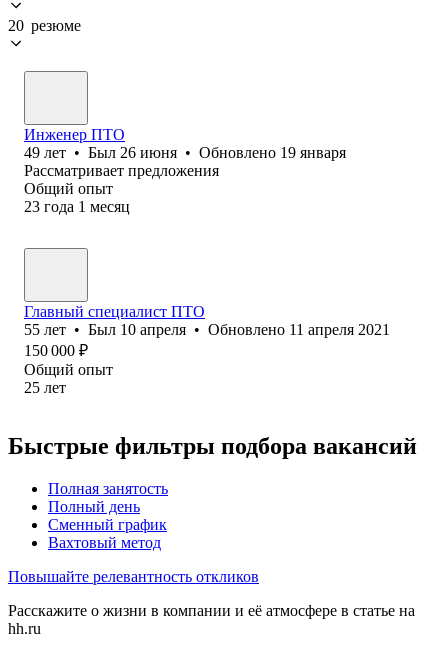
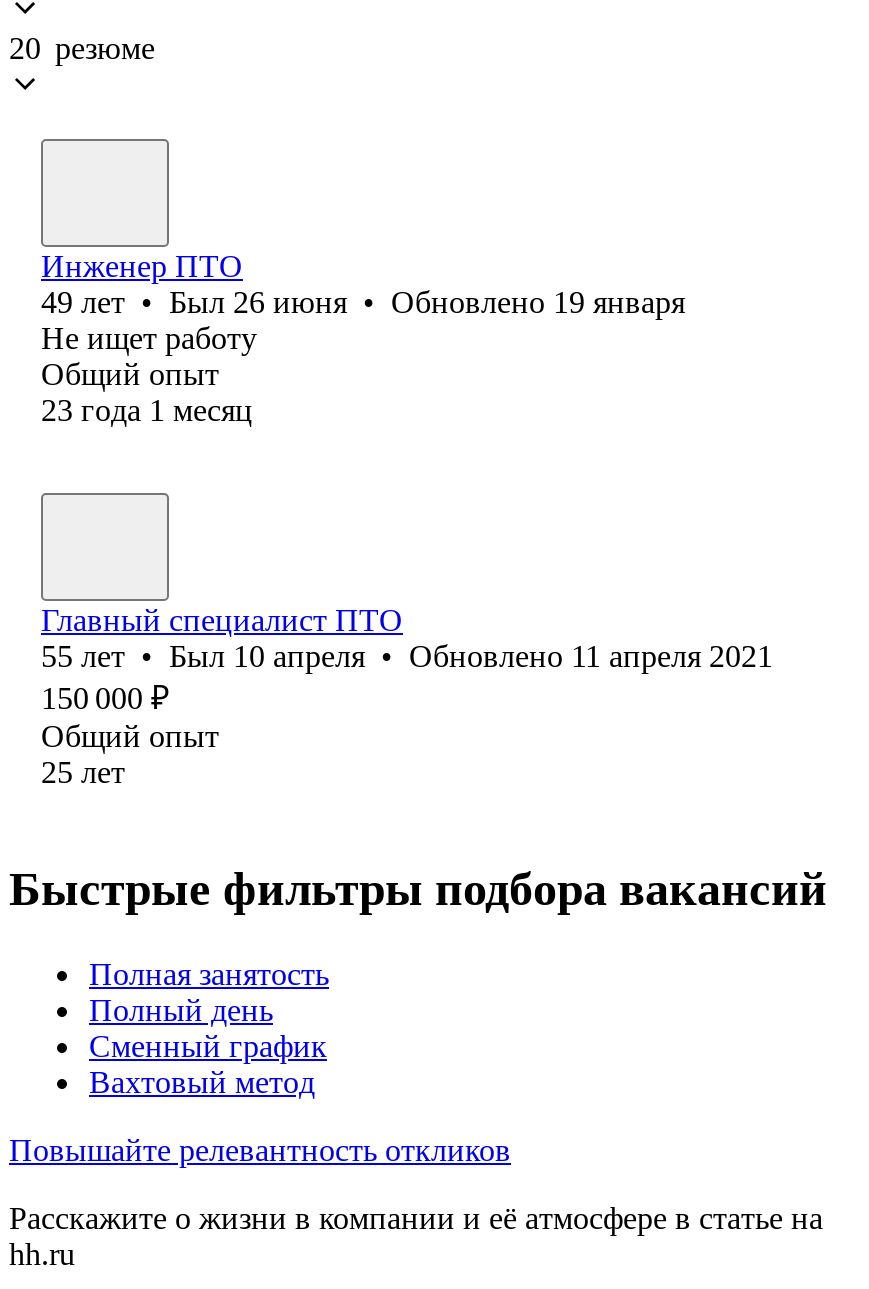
[24,162,219,179] Рассматривает предложения -> [41,321,257,355] Не ищет работу

